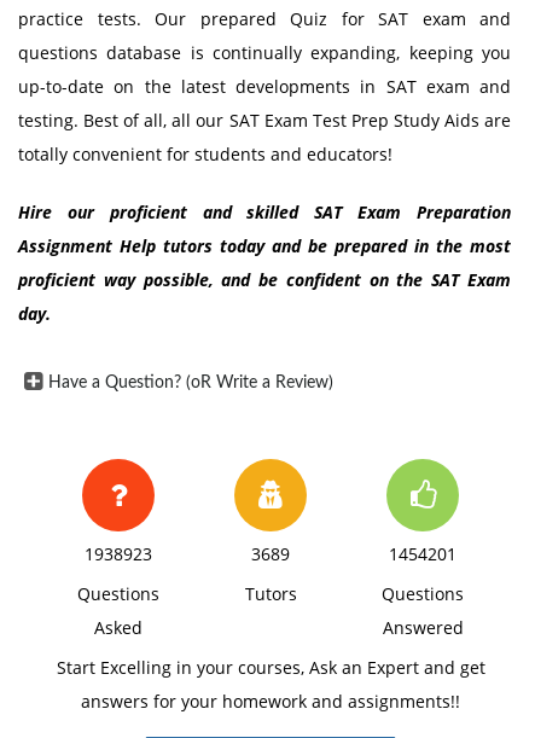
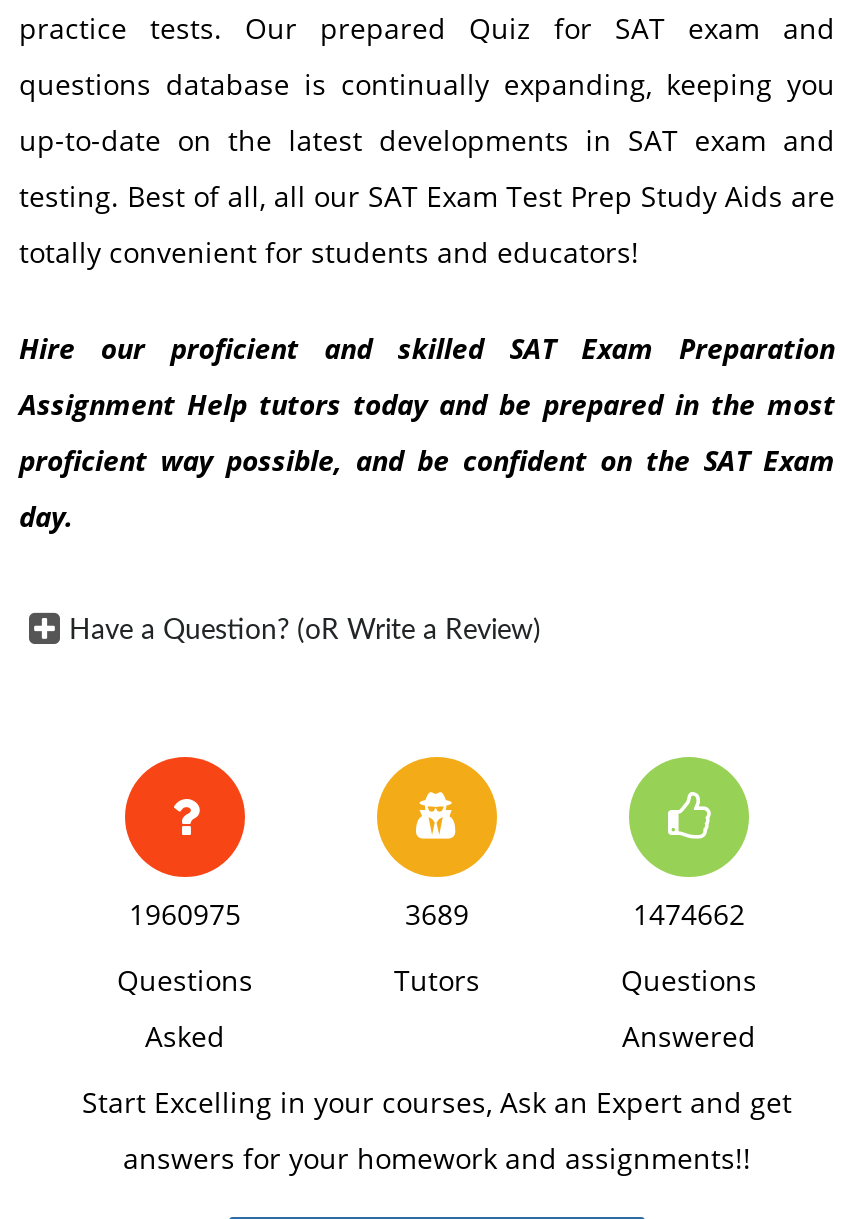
[85,542,152,565] 1938923 -> [129,895,241,933] 1960975
[389,542,457,565] 1454201 -> [633,895,745,933] 1474662

